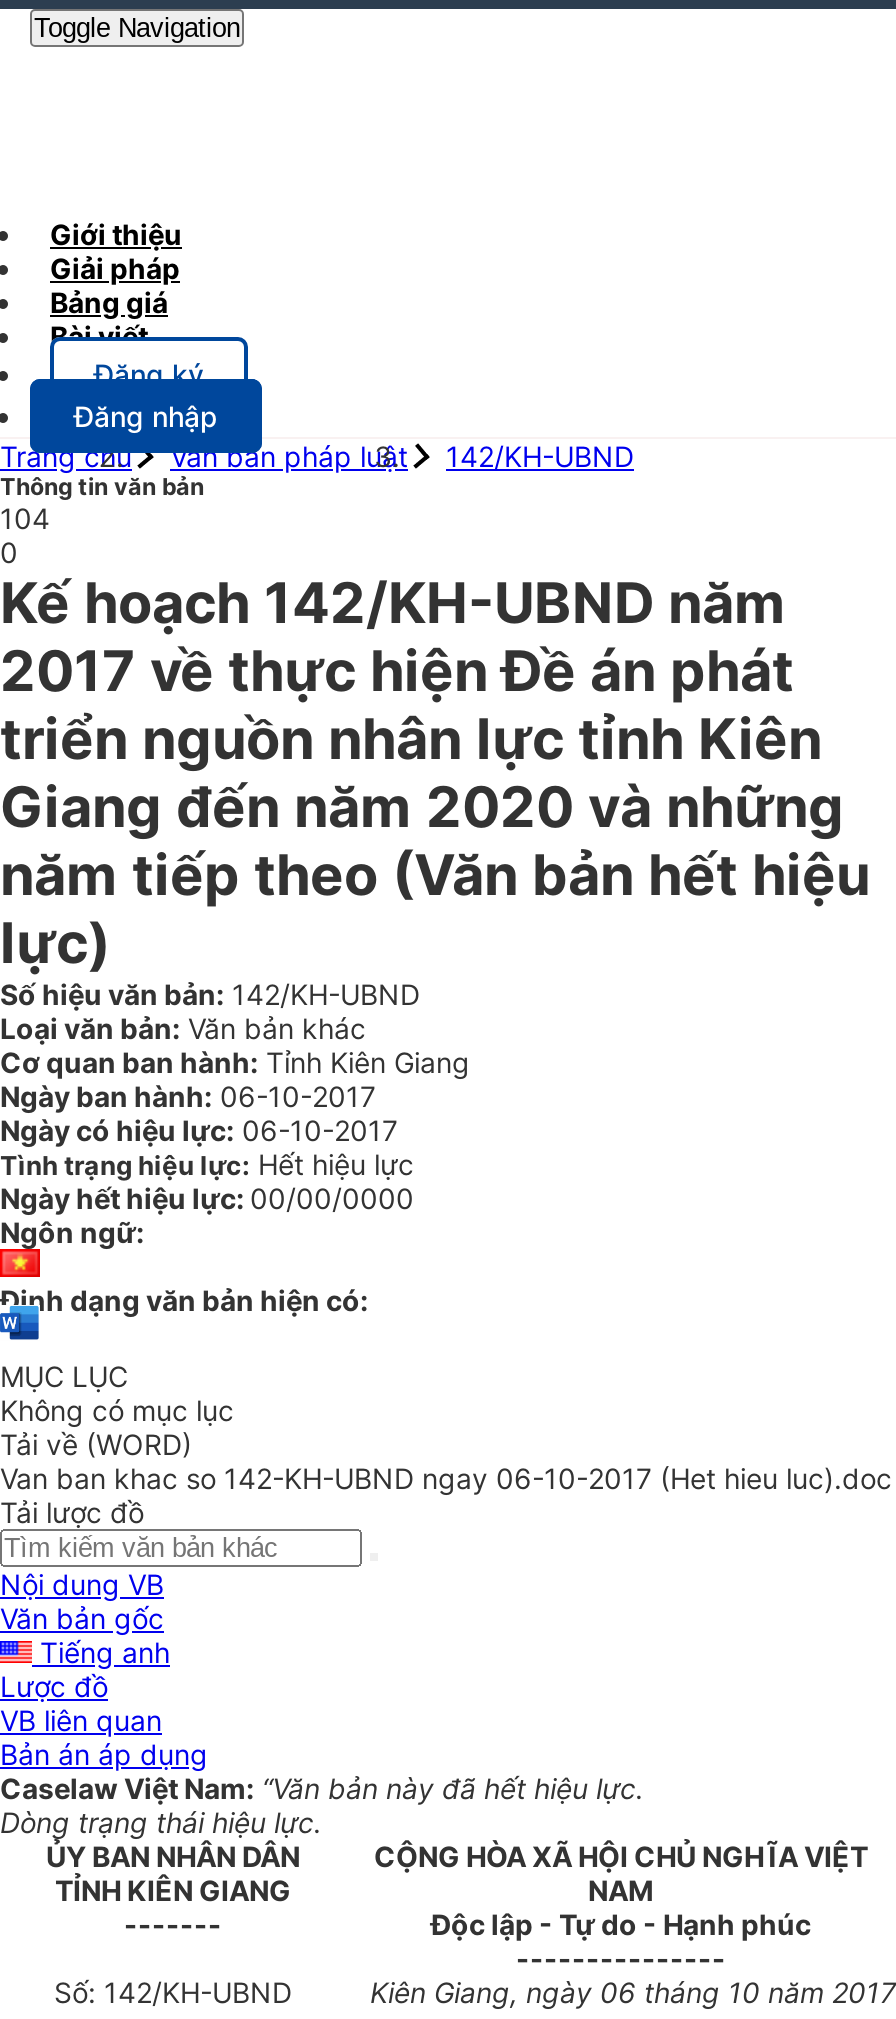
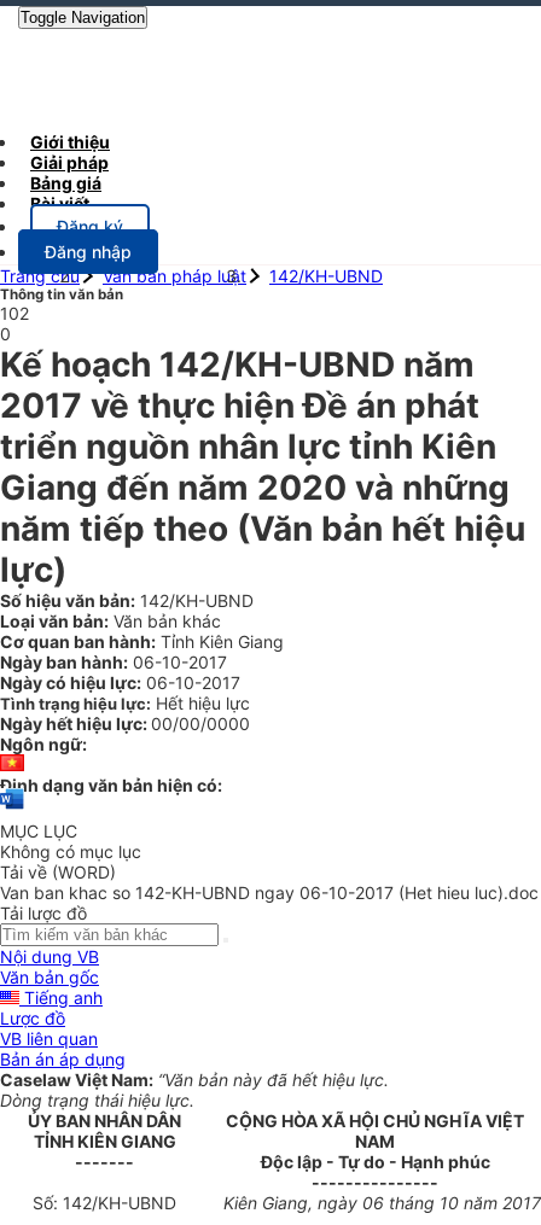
[0,501,50,535] 104 -> [0,303,29,323] 102

